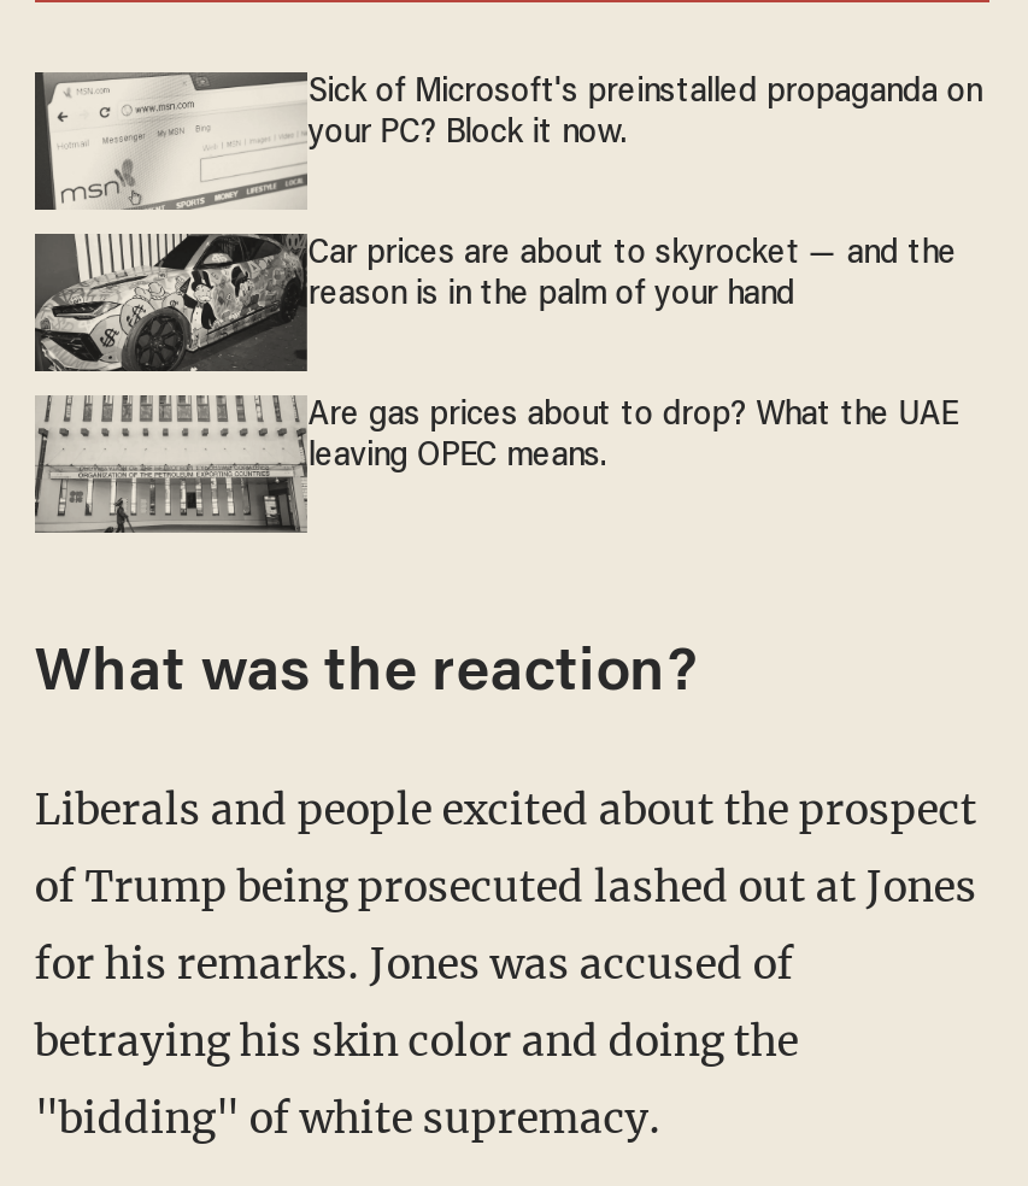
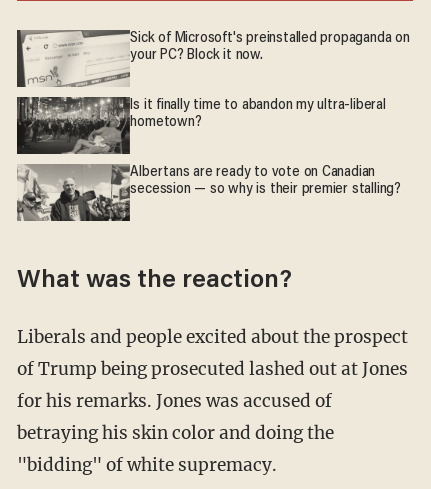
[35,234,957,374] [image] | Car prices are about to skyrocket — and the | reason is in the palm of your hand -> [17,96,386,154] [image] | Is it finally time to abandon my ultra-liberal | hometown?
[35,395,957,535] [image] | Are gas prices about to drop? What the UAE | leaving OPEC means. -> [17,164,401,222] [image] | Albertans are ready to vote on Canadian | secession — so why is their premier stalling?

